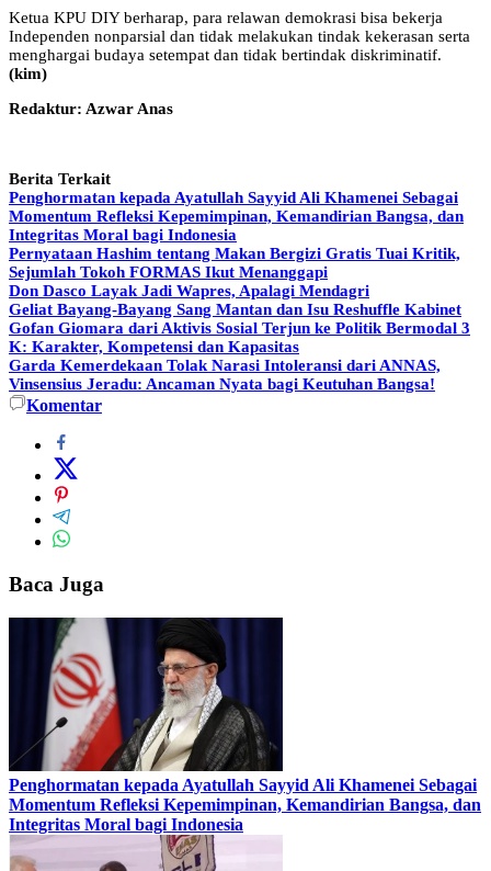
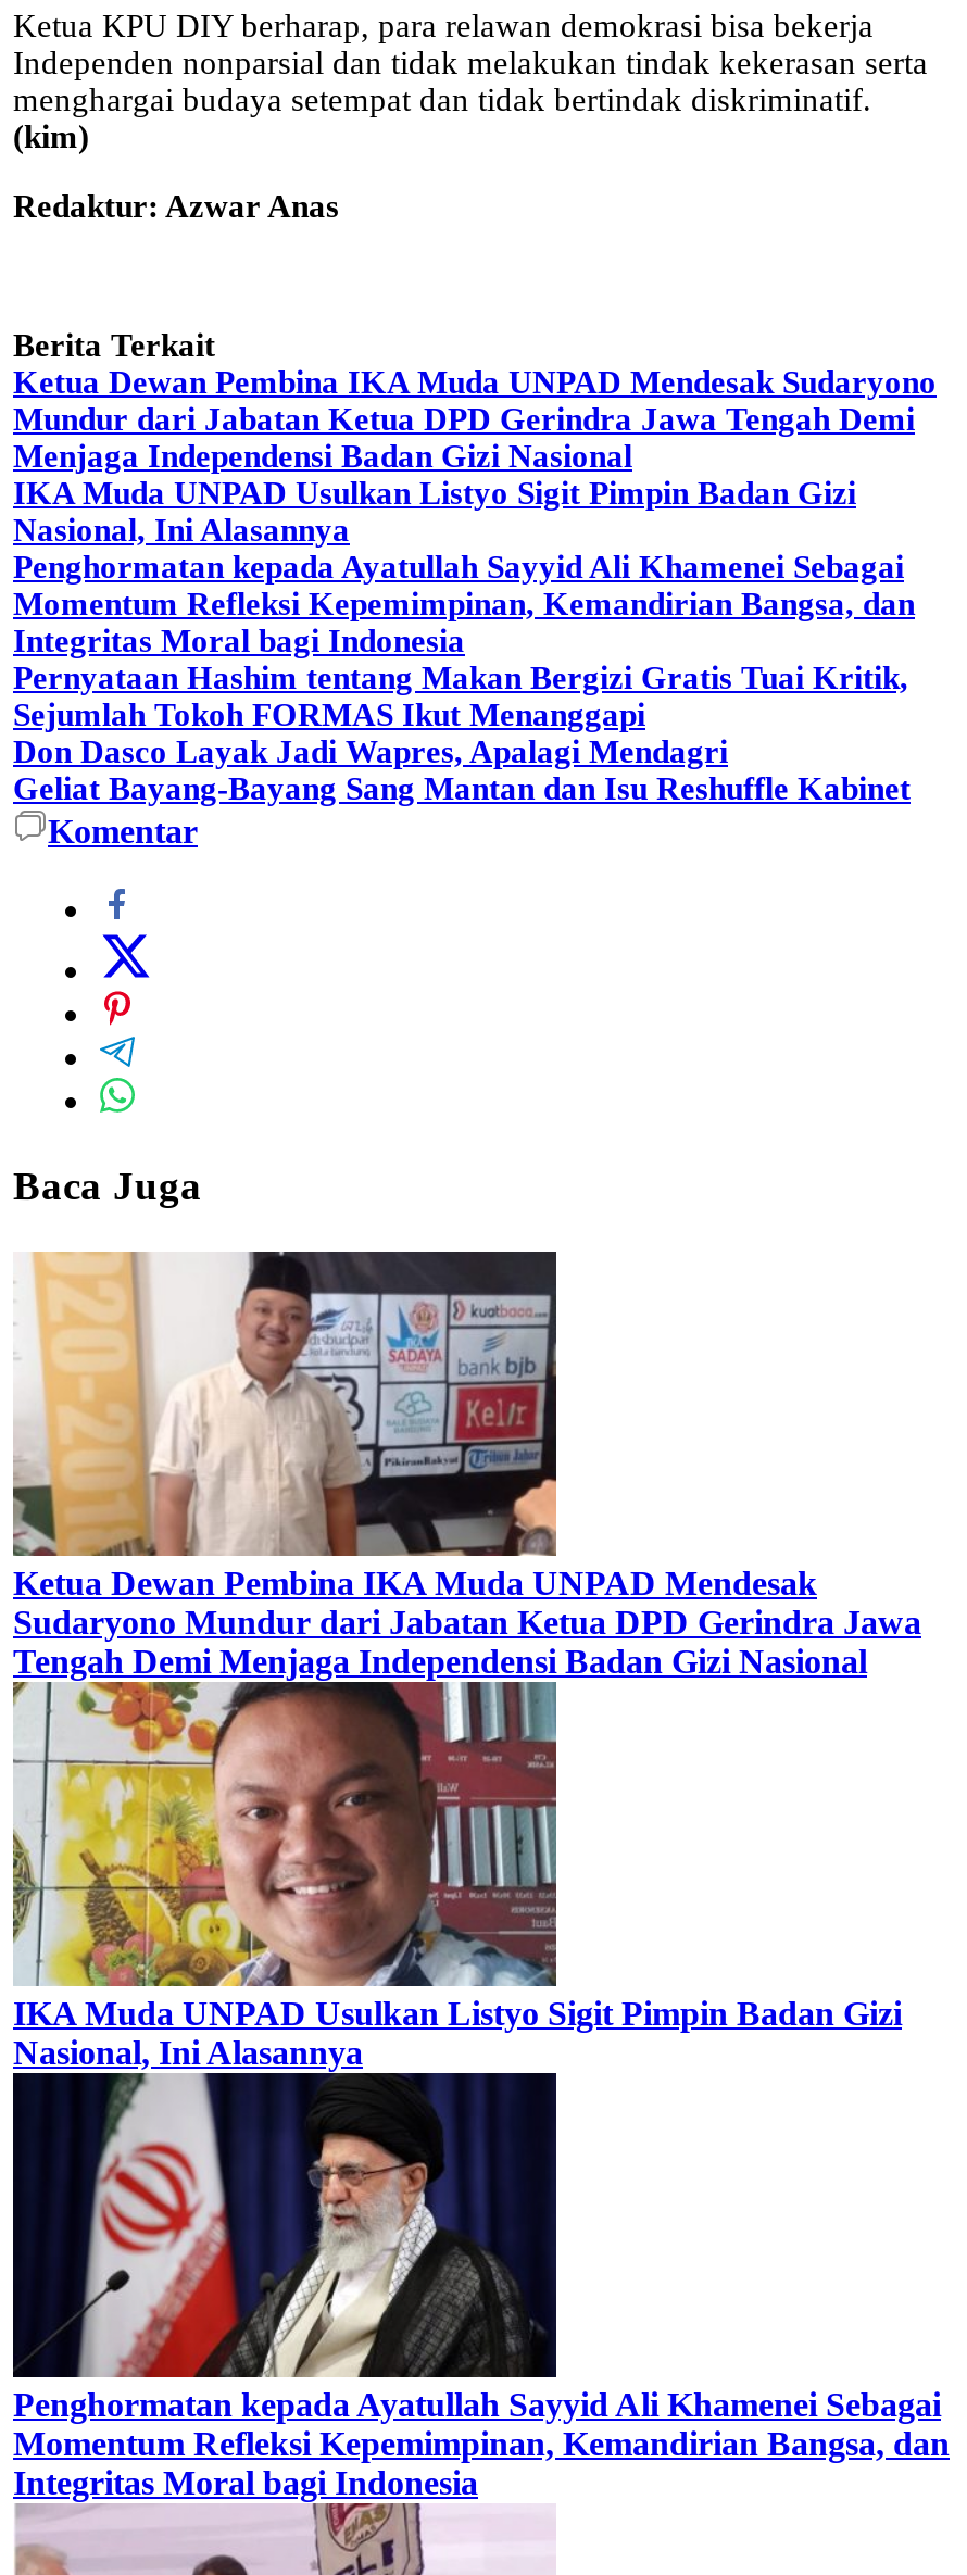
none -> [13,366,937,549] Ketua Dewan Pembina IKA Muda UNPAD Mendesak Sudaryono | Mundur dari Jabatan Ketua DPD Gerindra Jawa Tengah Demi | Menjaga Independensi Badan Gizi Nasional | IKA Muda UNPAD Usulkan Listyo Sigit Pimpin Badan Gizi | Nasional, Ini Alasannya
[9,320,470,393] Gofan Giomara dari Aktivis Sosial Terjun ke Politik Bermodal 3 | K: Karakter, Kompetensi dan Kapasitas | Garda Kemerdekaan Tolak Narasi Intoleransi dari ANNAS, | Vinsensius Jeradu: Ancaman Nyata bagi Keutuhan Bangsa! -> none
none -> [13,1564,921,1680] Ketua Dewan Pembina IKA Muda UNPAD Mendesak | Sudaryono Mundur dari Jabatan Ketua DPD Gerindra Jawa | Tengah Demi Menjaga Independensi Badan Gizi Nasional
none -> [13,1695,902,2071] [image] | IKA Muda UNPAD Usulkan Listyo Sigit Pimpin Badan Gizi | Nasional, Ini Alasannya
none -> [13,1252,556,1467] [image]

